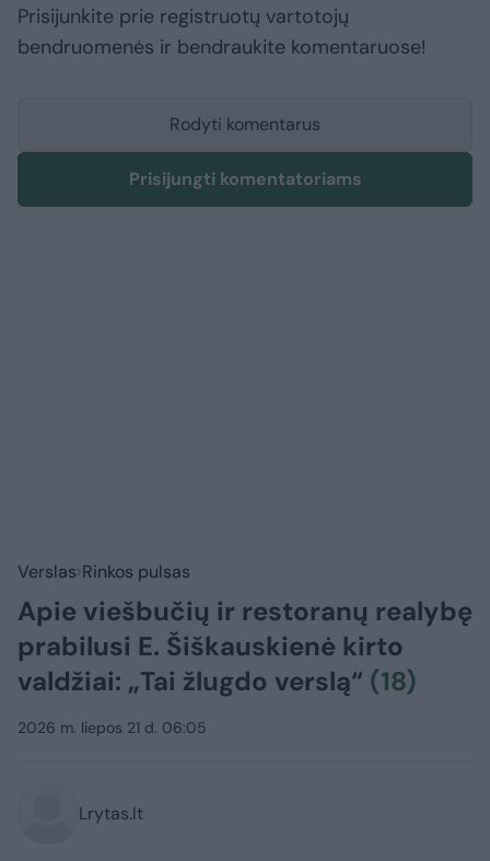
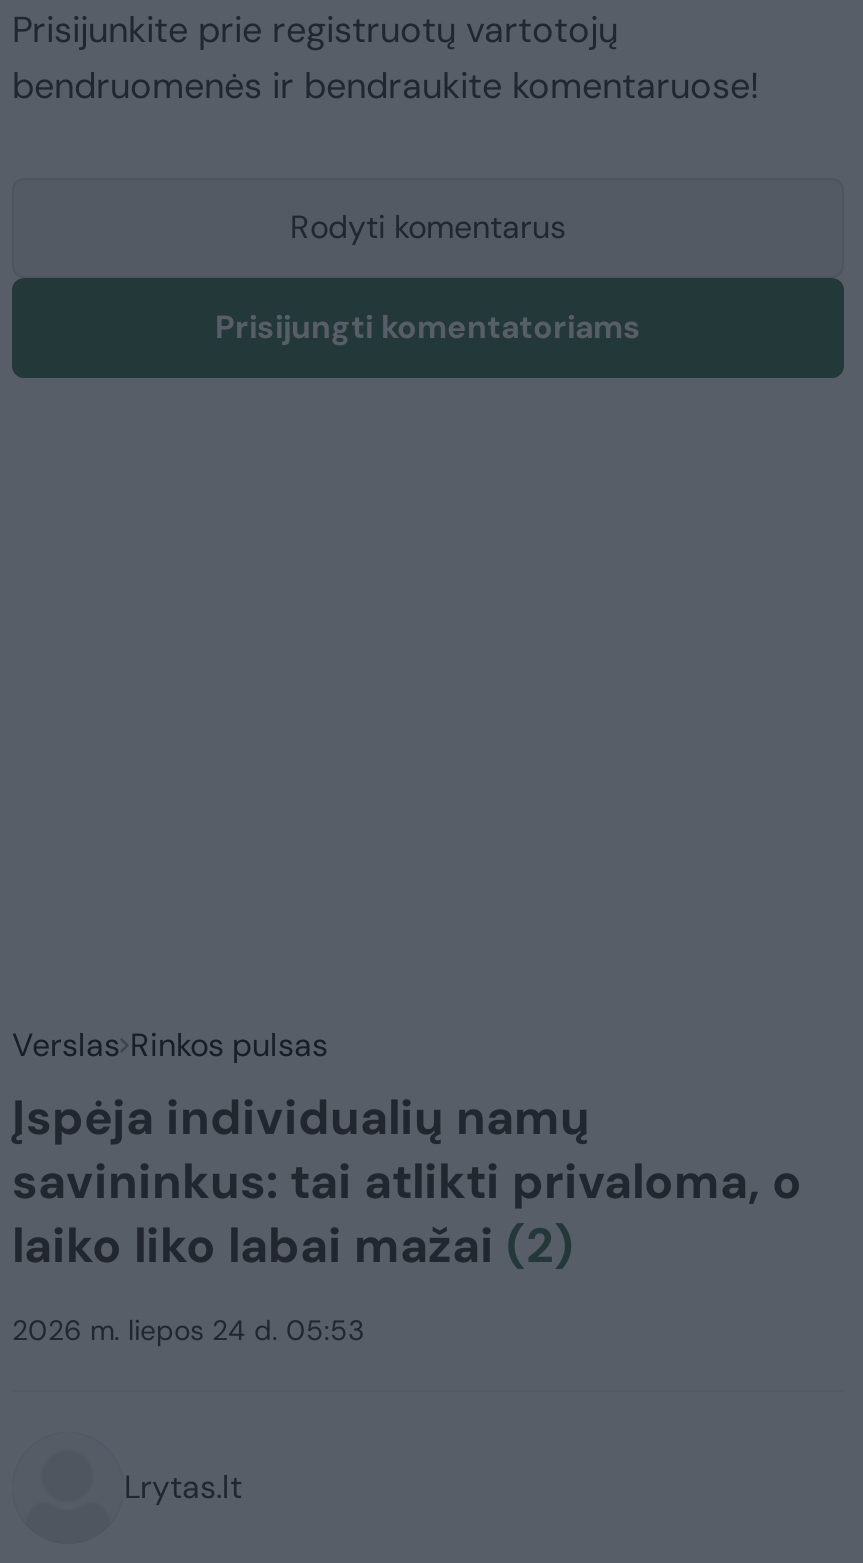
[17,594,472,698] Apie viešbučių ir restoranų realybę | prabilusi E. Šiškauskienė kirto | valdžiai: „Tai žlugdo verslą“(18) -> [12,1087,802,1277] Įspėja individualių namų | savininkus: tai atlikti privaloma, o | laiko liko labai mažai (2)
[17,718,207,738] 2026 m. liepos 21 d. 06:05 -> [12,1313,364,1349] 2026 m. liepos 24 d. 05:53

